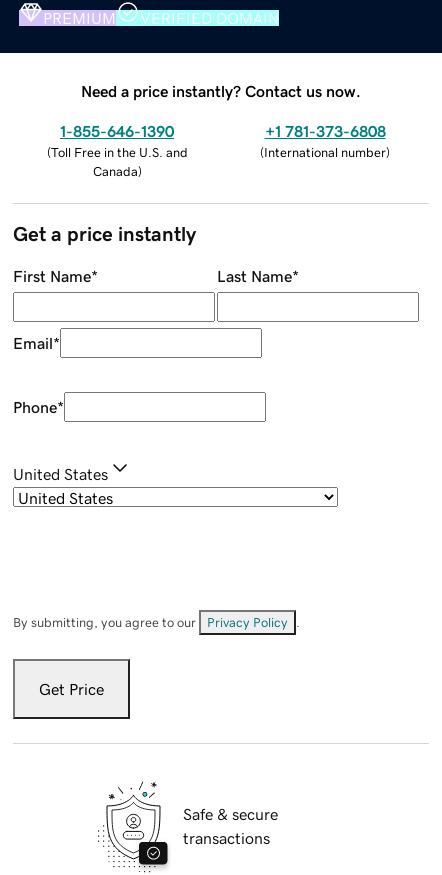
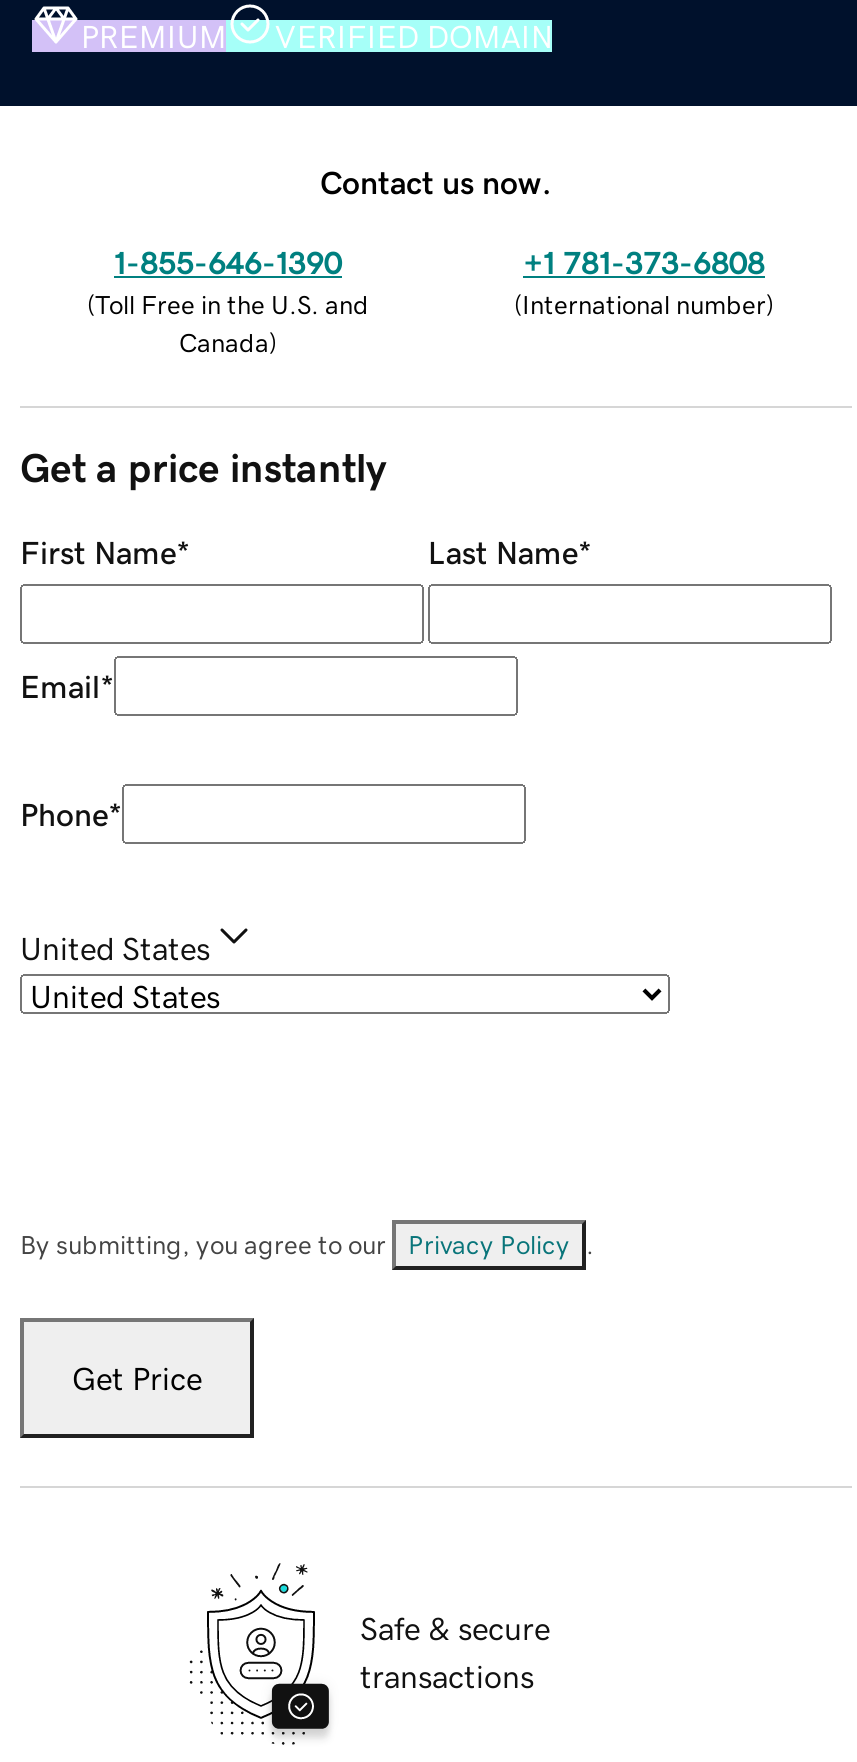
[81,83,361,99] Need a price instantly? Contact us now. -> [320,165,552,197] Contact us now.

